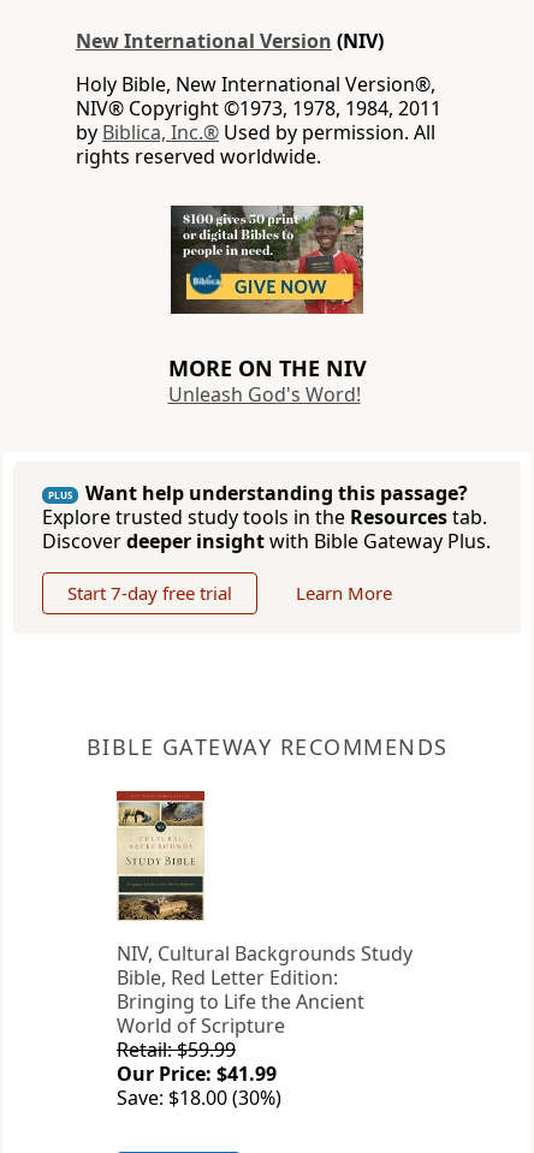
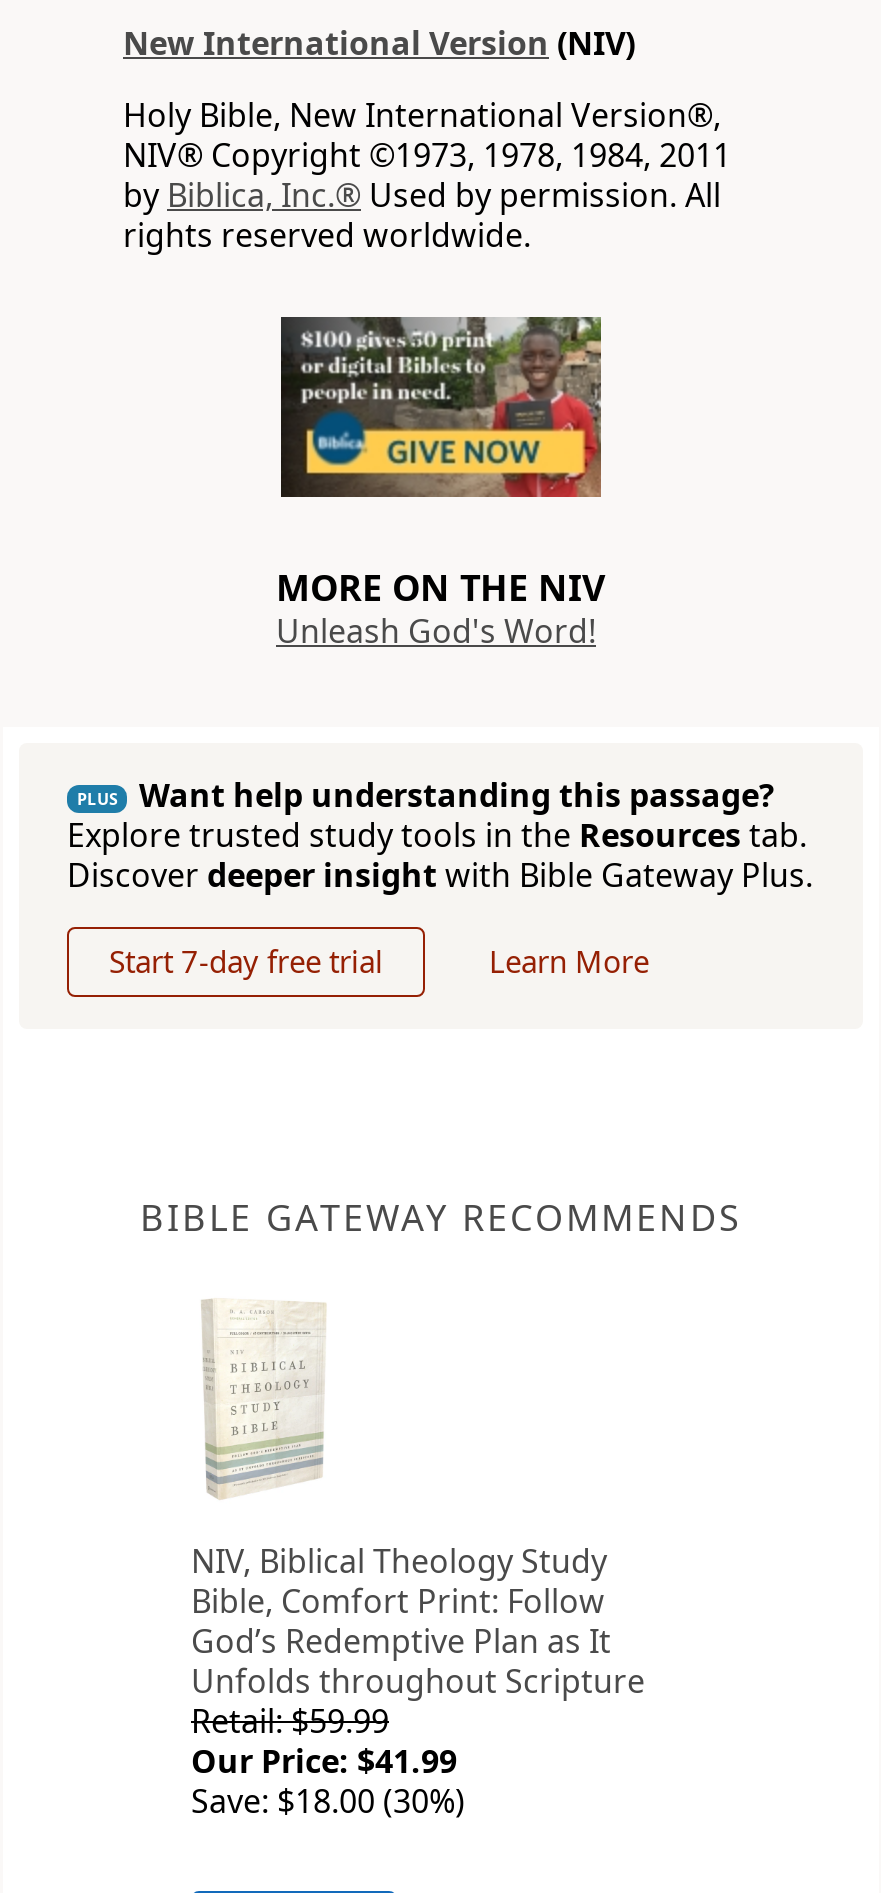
[115,790,413,1039] [image] | NIV, Cultural Backgrounds Study | Bible, Red Letter Edition: | Bringing to Life the Ancient | World of Scripture -> [191,1291,645,1703] [image] | NIV, Biblical Theology Study | Bible, Comfort Print: Follow | God’s Redemptive Plan as It | Unfolds throughout Scripture

